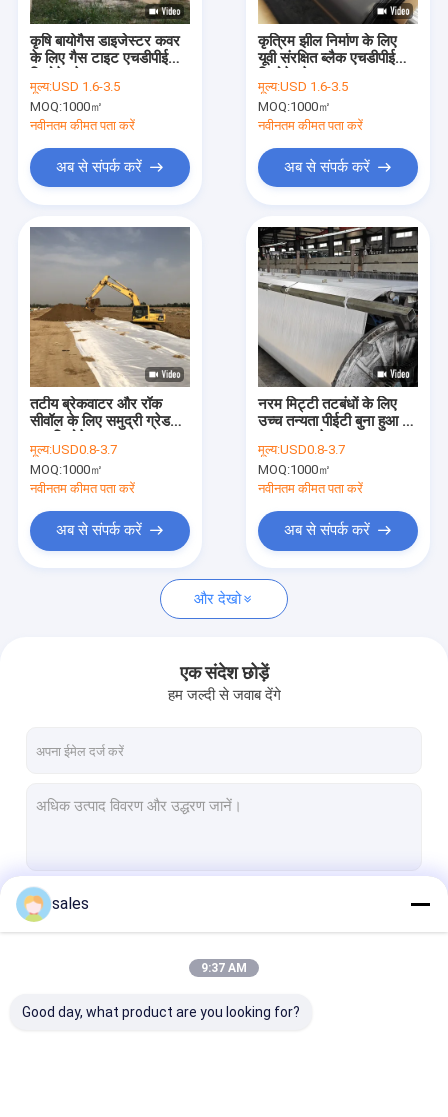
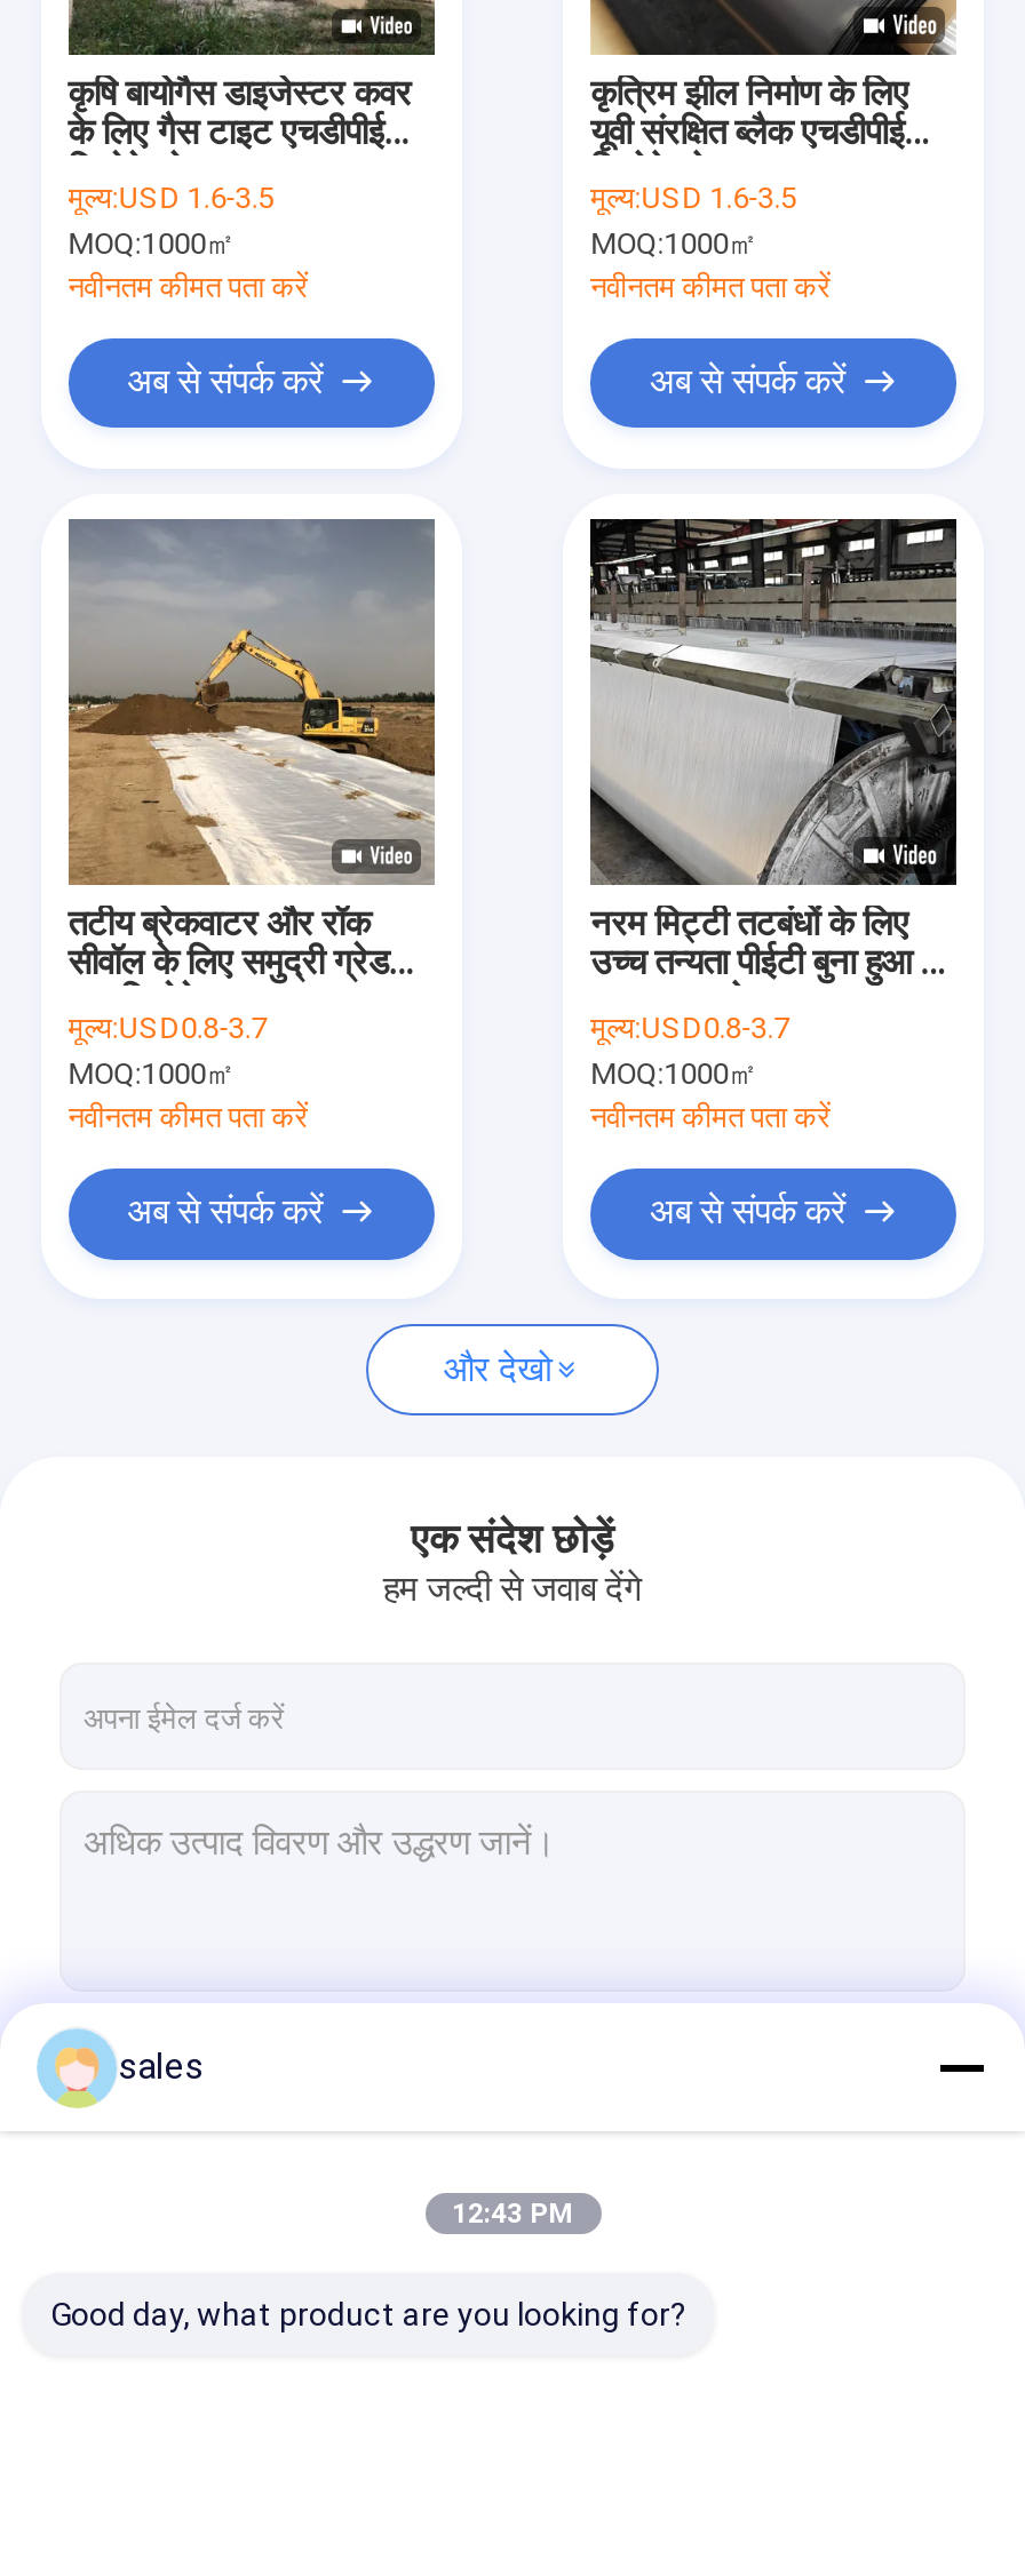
[201,961,247,975] 9:37 AM -> [452,2198,573,2230] 12:43 PM

